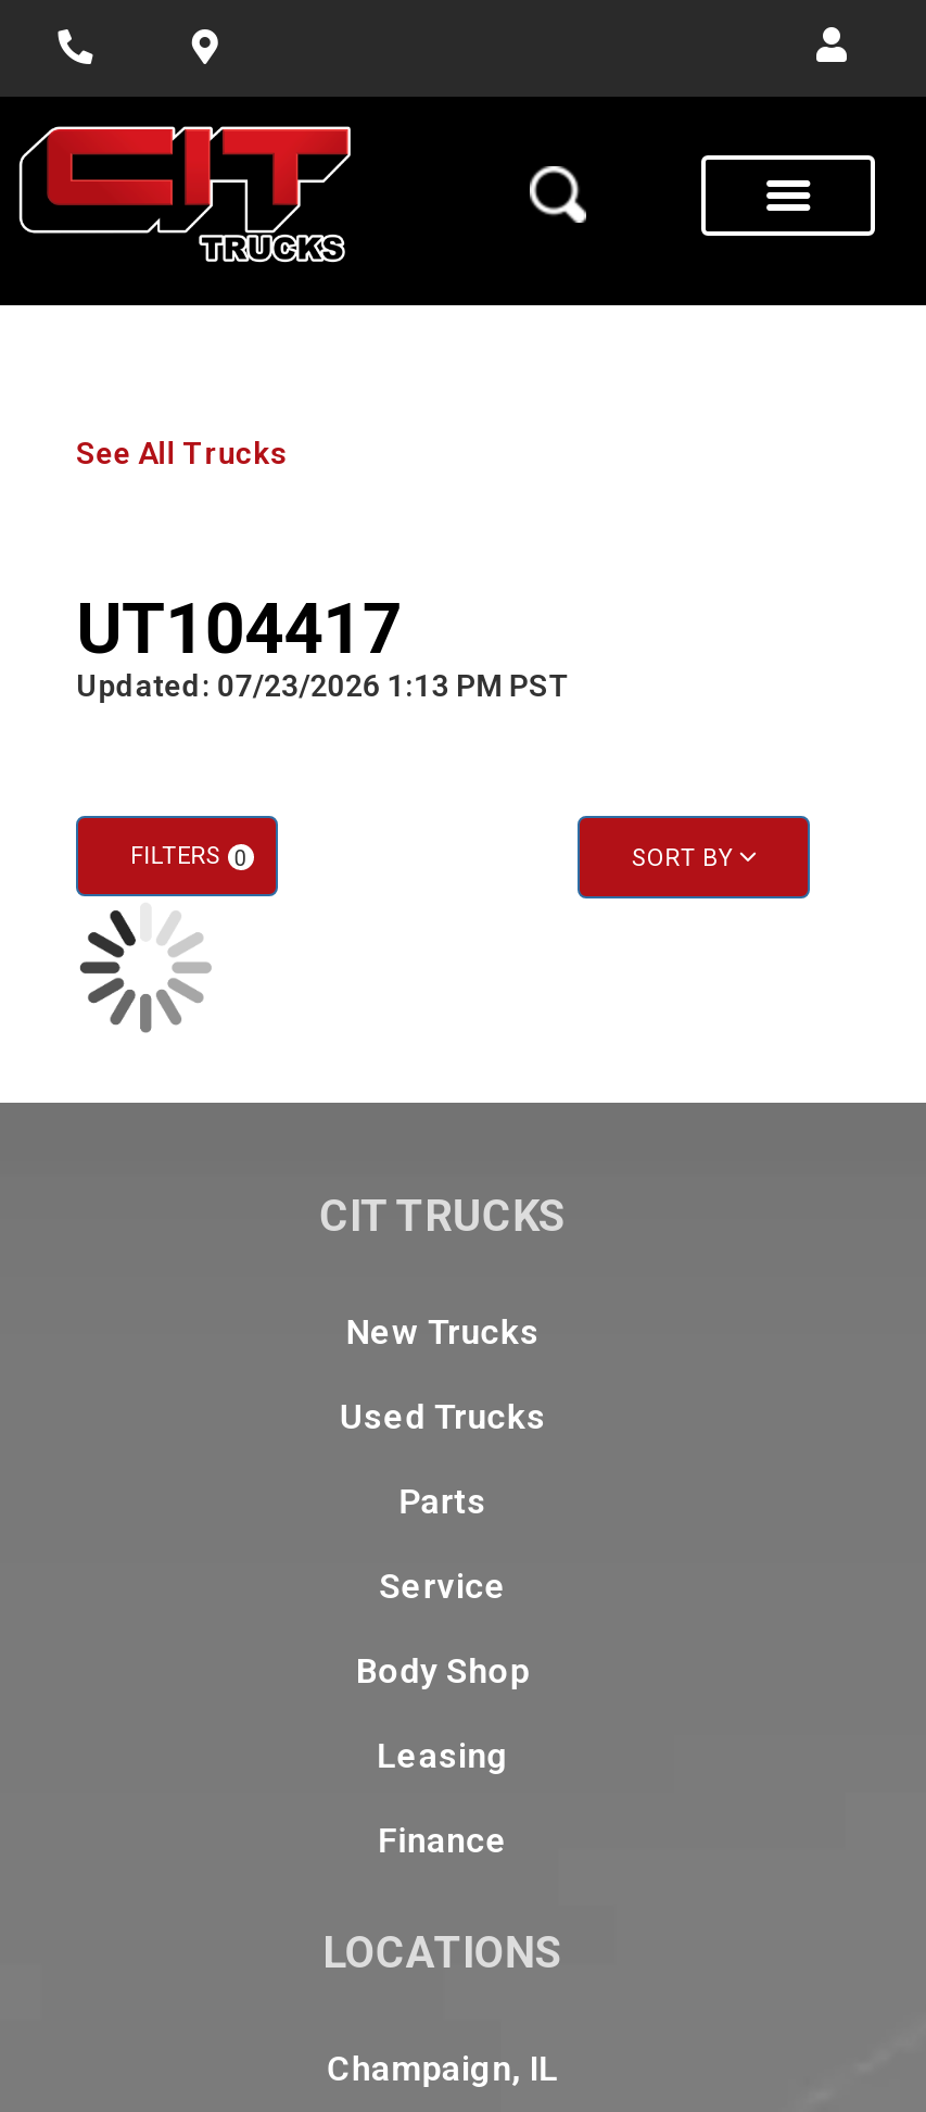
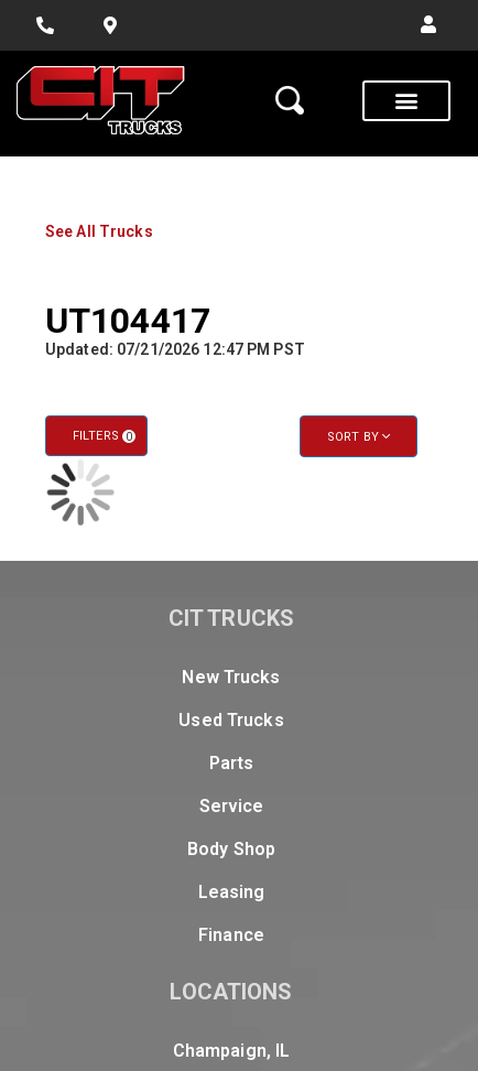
[76,667,570,702] Updated: 07/23/2026 1:13 PM PST -> [45,340,305,358] Updated: 07/21/2026 12:47 PM PST

